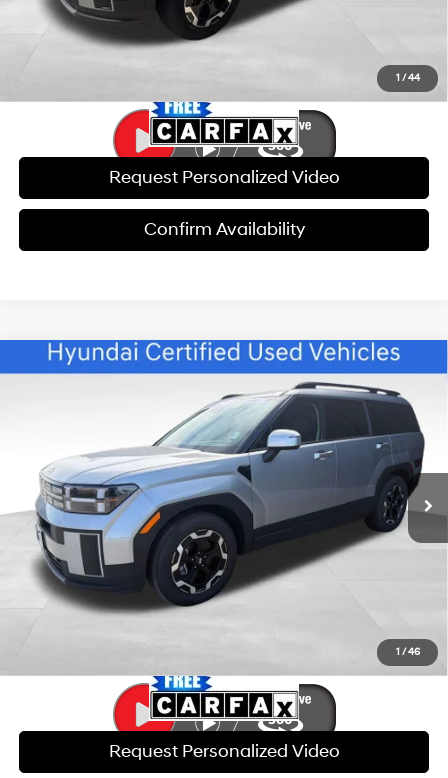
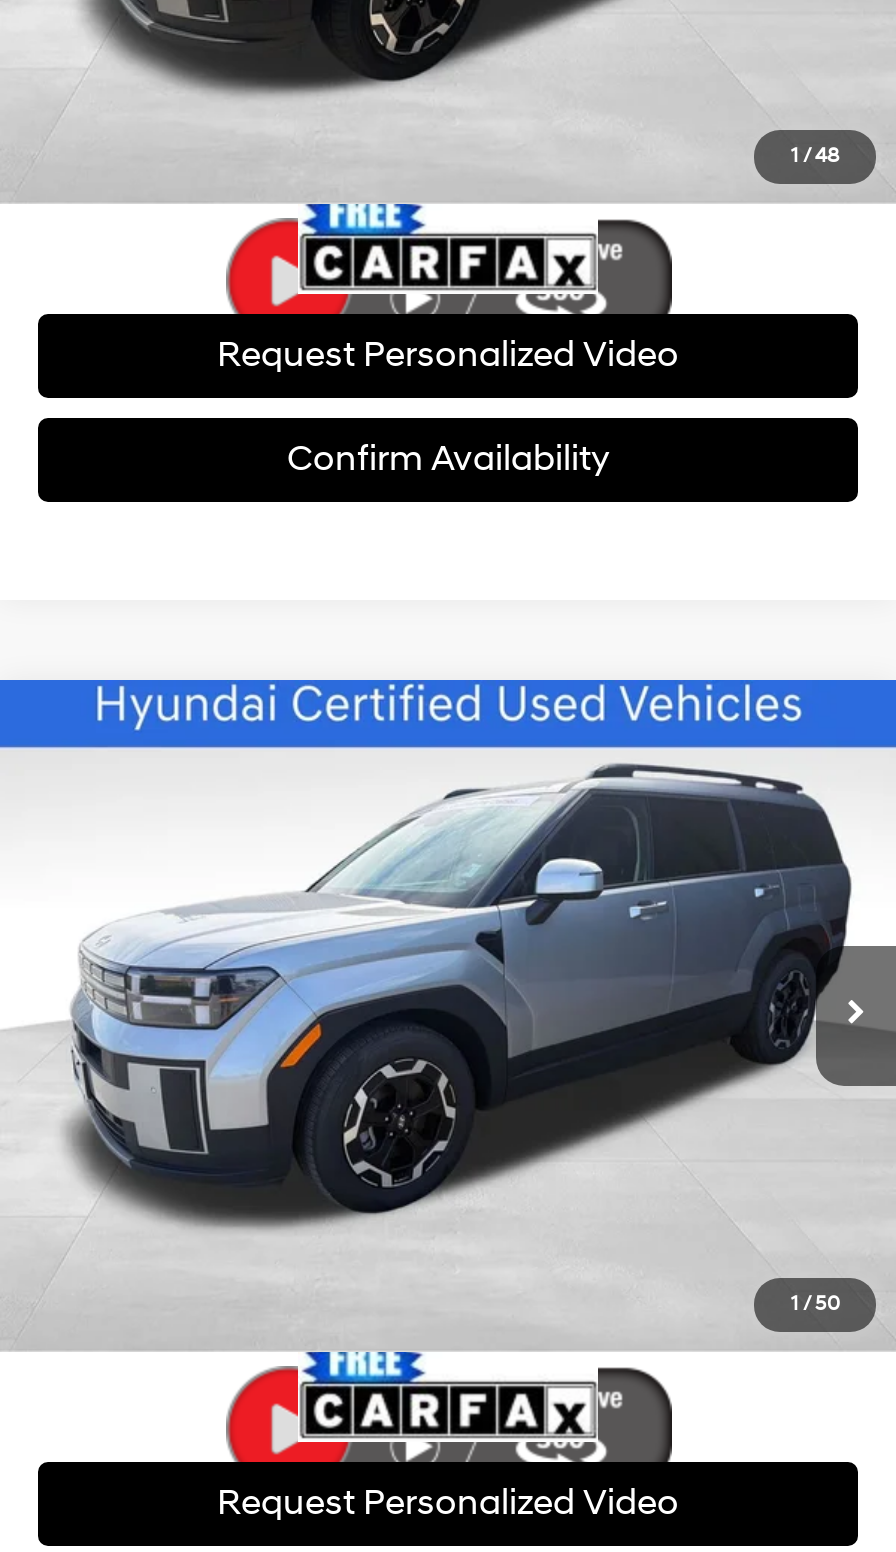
[395,72,419,84] 1 / 44 -> [791,144,839,168] 1 / 48
[395,646,419,658] 1 / 46 -> [791,1292,839,1316] 1 / 50

